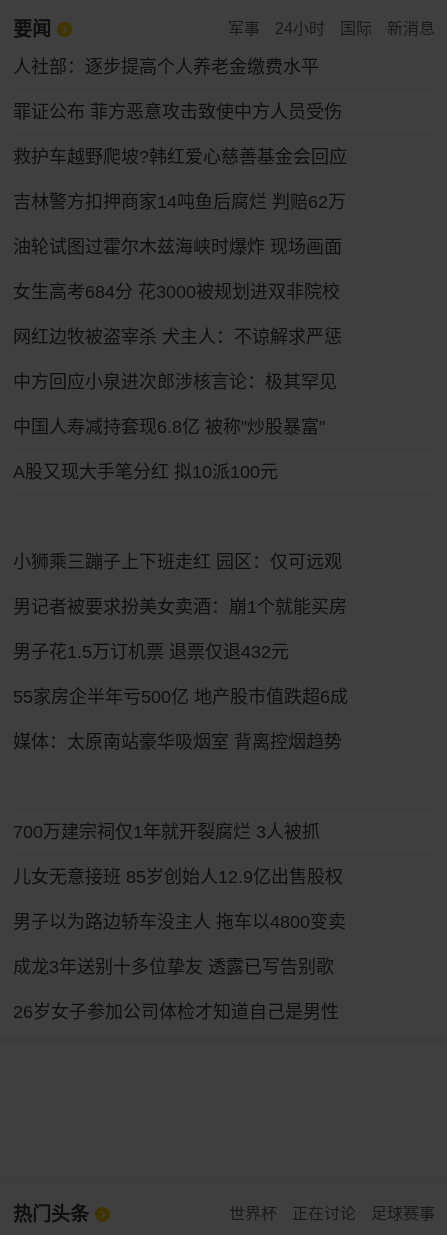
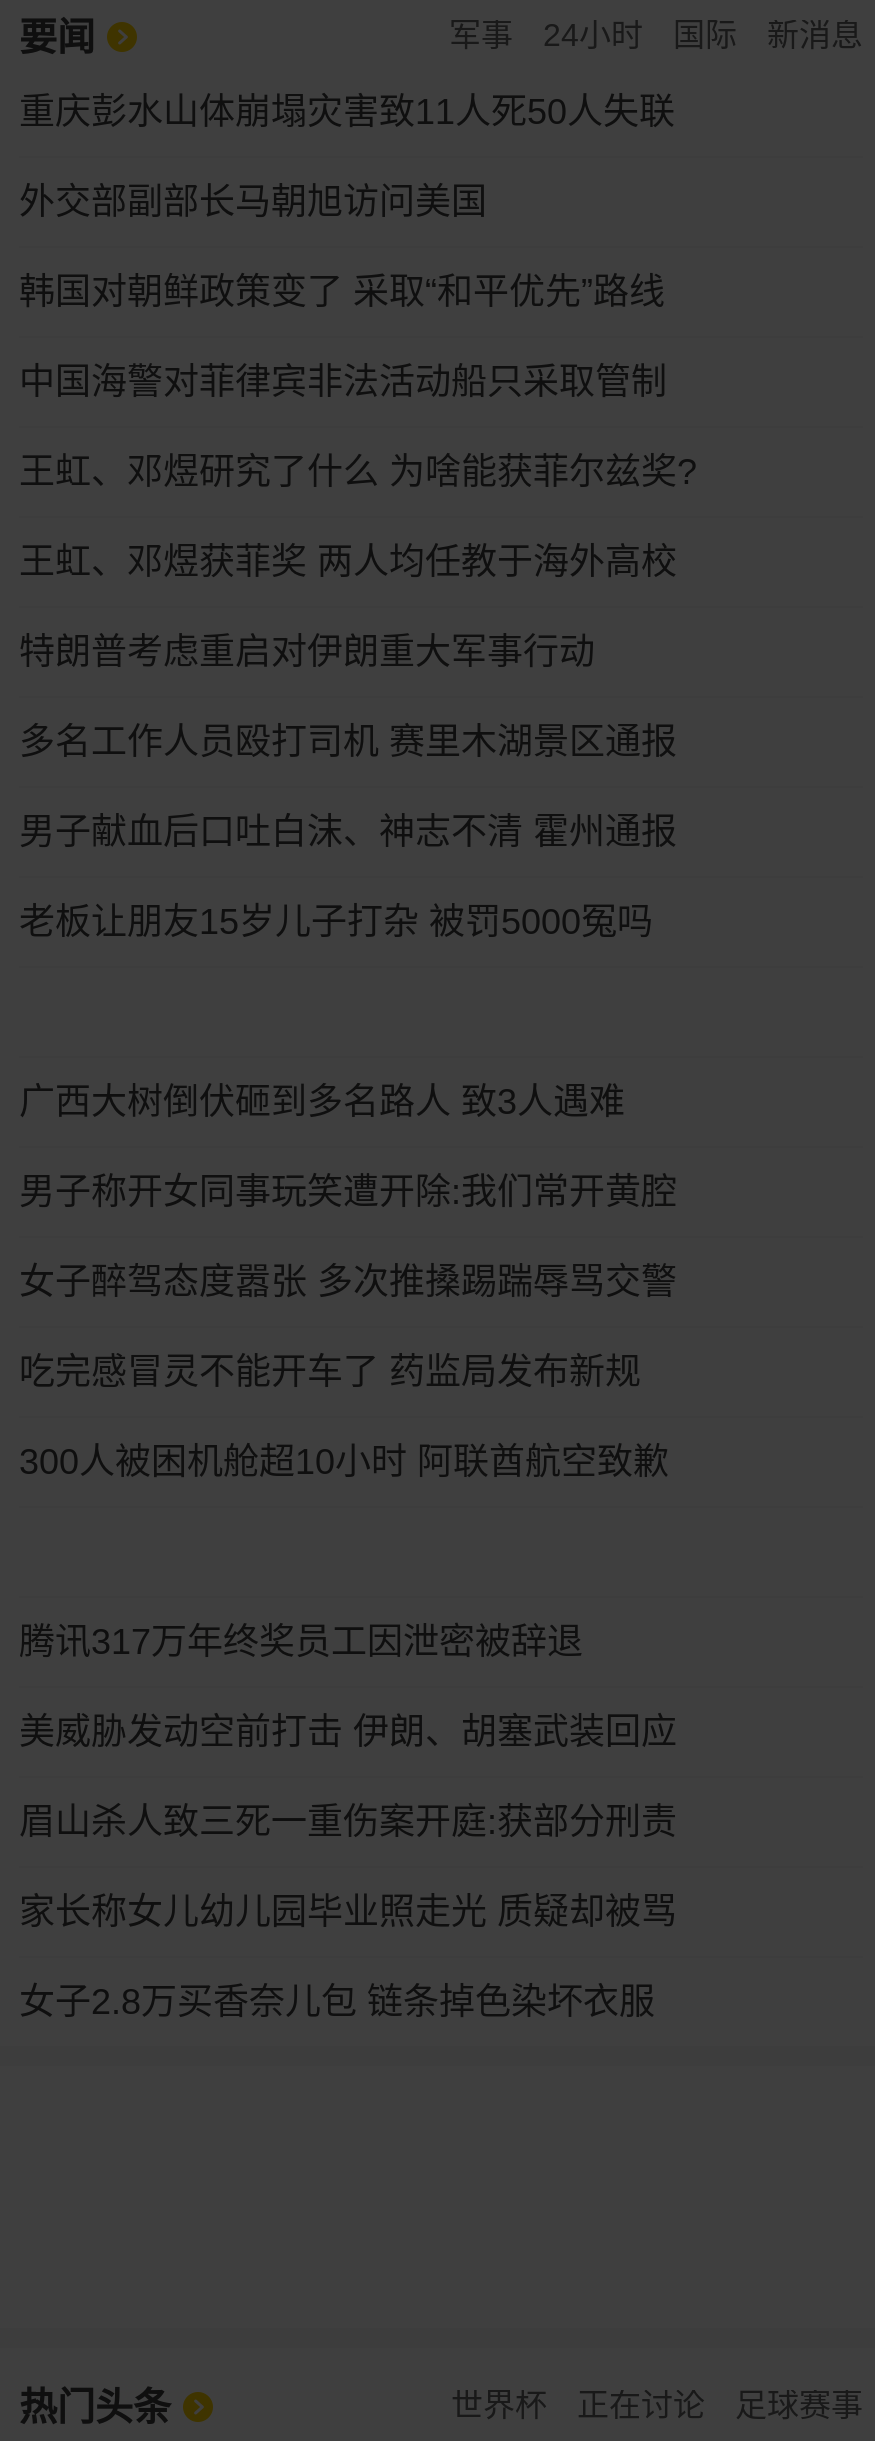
[13,57,319,77] 人社部：逐步提高个人养老金缴费水平 -> [19,92,675,132] 重庆彭水山体崩塌灾害致11人死50人失联
[13,102,342,122] 罪证公布 菲方恶意攻击致使中方人员受伤 -> [19,182,487,222] 外交部副部长马朝旭访问美国
[13,147,347,167] 救护车越野爬坡?韩红爱心慈善基金会回应 -> [19,272,665,312] 韩国对朝鲜政策变了 采取“和平优先”路线
[13,192,346,212] 吉林警方扣押商家14吨鱼后腐烂 判赔62万 -> [19,362,667,402] 中国海警对菲律宾非法活动船只采取管制
[13,237,342,257] 油轮试图过霍尔木兹海峡时爆炸 现场画面 -> [19,452,697,492] 王虹、邓煜研究了什么 为啥能获菲尔兹奖?
[13,282,340,302] 女生高考684分 花3000被规划进双非院校 -> [19,542,677,582] 王虹、邓煜获菲奖 两人均任教于海外高校
[13,327,342,347] 网红边牧被盗宰杀 犬主人：不谅解求严惩 -> [19,632,595,672] 特朗普考虑重启对伊朗重大军事行动
[13,372,337,392] 中方回应小泉进次郎涉核言论：极其罕见 -> [19,722,677,762] 多名工作人员殴打司机 赛里木湖景区通报
[13,417,325,437] 中国人寿减持套现6.8亿 被称"炒股暴富" -> [19,812,677,852] 男子献血后口吐白沫、神志不清 霍州通报
[13,462,278,482] A股又现大手笔分红 拟10派100元 -> [19,902,653,942] 老板让朋友15岁儿子打杂 被罚5000冤吗
[13,552,342,572] 小狮乘三蹦子上下班走红 园区：仅可远观 -> [19,1082,625,1122] 广西大树倒伏砸到多名路人 致3人遇难
[13,597,347,617] 男记者被要求扮美女卖酒：崩1个就能买房 -> [19,1172,677,1212] 男子称开女同事玩笑遭开除:我们常开黄腔
[13,642,289,662] 男子花1.5万订机票 退票仅退432元 -> [19,1262,677,1302] 女子醉驾态度嚣张 多次推搡踢踹辱骂交警
[13,687,348,707] 55家房企半年亏500亿 地产股市值跌超6成 -> [19,1352,641,1392] 吃完感冒灵不能开车了 药监局发布新规
[13,732,342,752] 媒体：太原南站豪华吸烟室 背离控烟趋势 -> [19,1442,669,1482] 300人被困机舱超10小时 阿联酋航空致歉
[13,822,320,842] 700万建宗祠仅1年就开裂腐烂 3人被抓 -> [19,1622,583,1662] 腾讯317万年终奖员工因泄密被辞退
[13,867,343,887] 儿女无意接班 85岁创始人12.9亿出售股权 -> [19,1712,677,1752] 美威胁发动空前打击 伊朗、胡塞武装回应
[13,912,346,932] 男子以为路边轿车没主人 拖车以4800变卖 -> [19,1802,677,1842] 眉山杀人致三死一重伤案开庭:获部分刑责
[13,957,334,977] 成龙3年送别十多位挚友 透露已写告别歌 -> [19,1892,677,1932] 家长称女儿幼儿园毕业照走光 质疑却被骂
[13,1002,339,1022] 26岁女子参加公司体检才知道自己是男性 -> [19,1982,655,2022] 女子2.8万买香奈儿包 链条掉色染坏衣服

